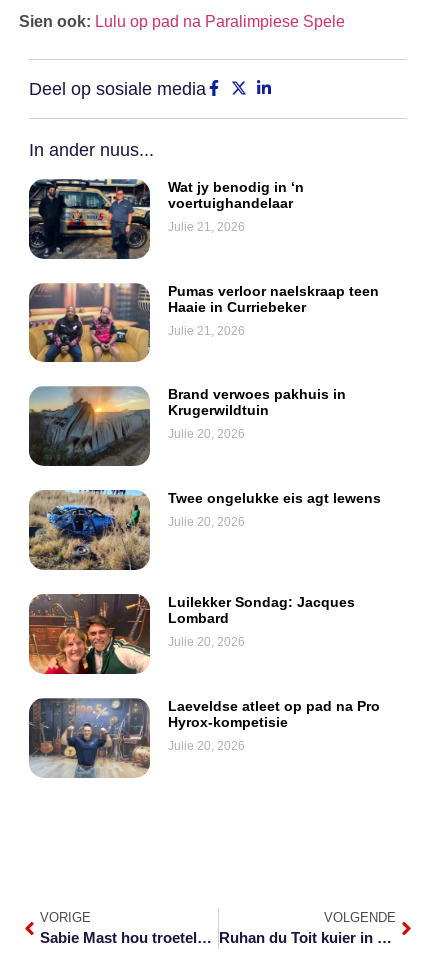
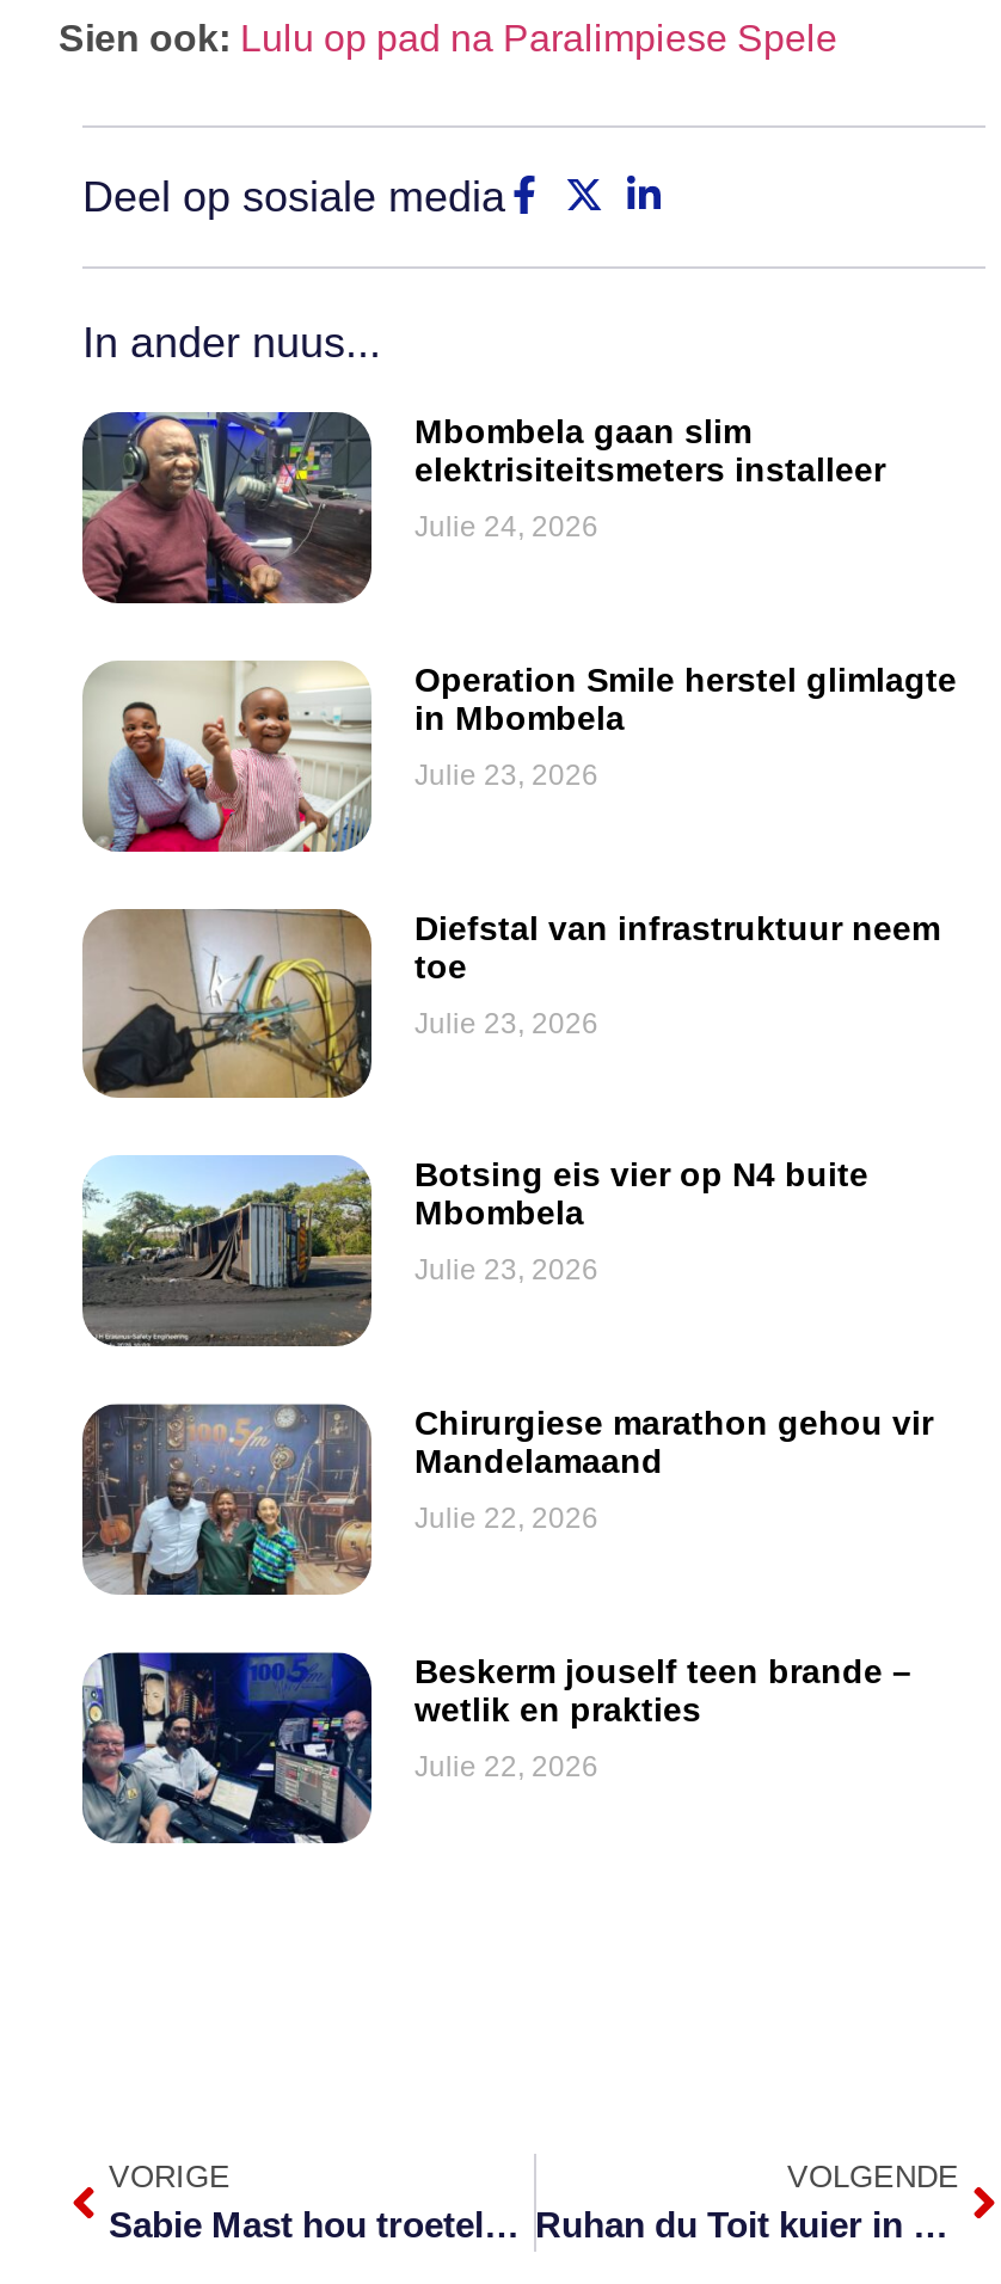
[28,178,304,260] [image] | Wat jy benodig in ‘n | voertuighandelaar -> [80,410,885,606] [image] | Mbombela gaan slim | elektrisiteitsmeters installeer
[168,220,245,234] Julie 21, 2026 -> [414,510,598,543] Julie 24, 2026
[29,283,379,363] [image] | Pumas verloor naelskraap teen | Haaie in Curriebeker -> [82,660,957,854] [image] | Operation Smile herstel glimlagte | in Mbombela
[168,324,245,338] Julie 21, 2026 -> [414,758,598,791] Julie 23, 2026
[29,386,346,467] [image] | Brand verwoes pakhuis in | Krugerwildtuin -> [85,907,940,1100] [image] | Diefstal van infrastruktuur neem | toe
[168,427,245,441] Julie 20, 2026 -> [414,1006,598,1039] Julie 23, 2026
[28,489,381,570] [image] | Twee ongelukke eis agt lewens -> [80,1155,868,1346] [image] | Botsing eis vier op N4 buite | Mbombela
[168,515,245,529] Julie 20, 2026 -> [414,1254,598,1287] Julie 23, 2026
[28,593,355,675] [image] | Luilekker Sondag: Jacques | Lombard -> [80,1404,933,1597] [image] | Chirurgiese marathon gehou vir | Mandelamaand
[168,635,245,649] Julie 20, 2026 -> [414,1502,598,1535] Julie 22, 2026
[29,698,380,779] [image] | Laeveldse atleet op pad na Pro | Hyrox-kompetisie -> [82,1650,911,1846] [image] | Beskerm jouself teen brande – | wetlik en prakties
[168,739,245,753] Julie 20, 2026 -> [414,1750,598,1783] Julie 22, 2026

